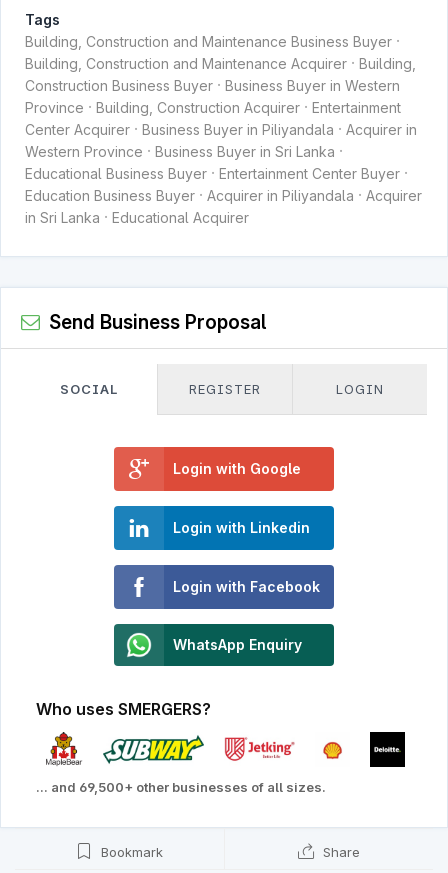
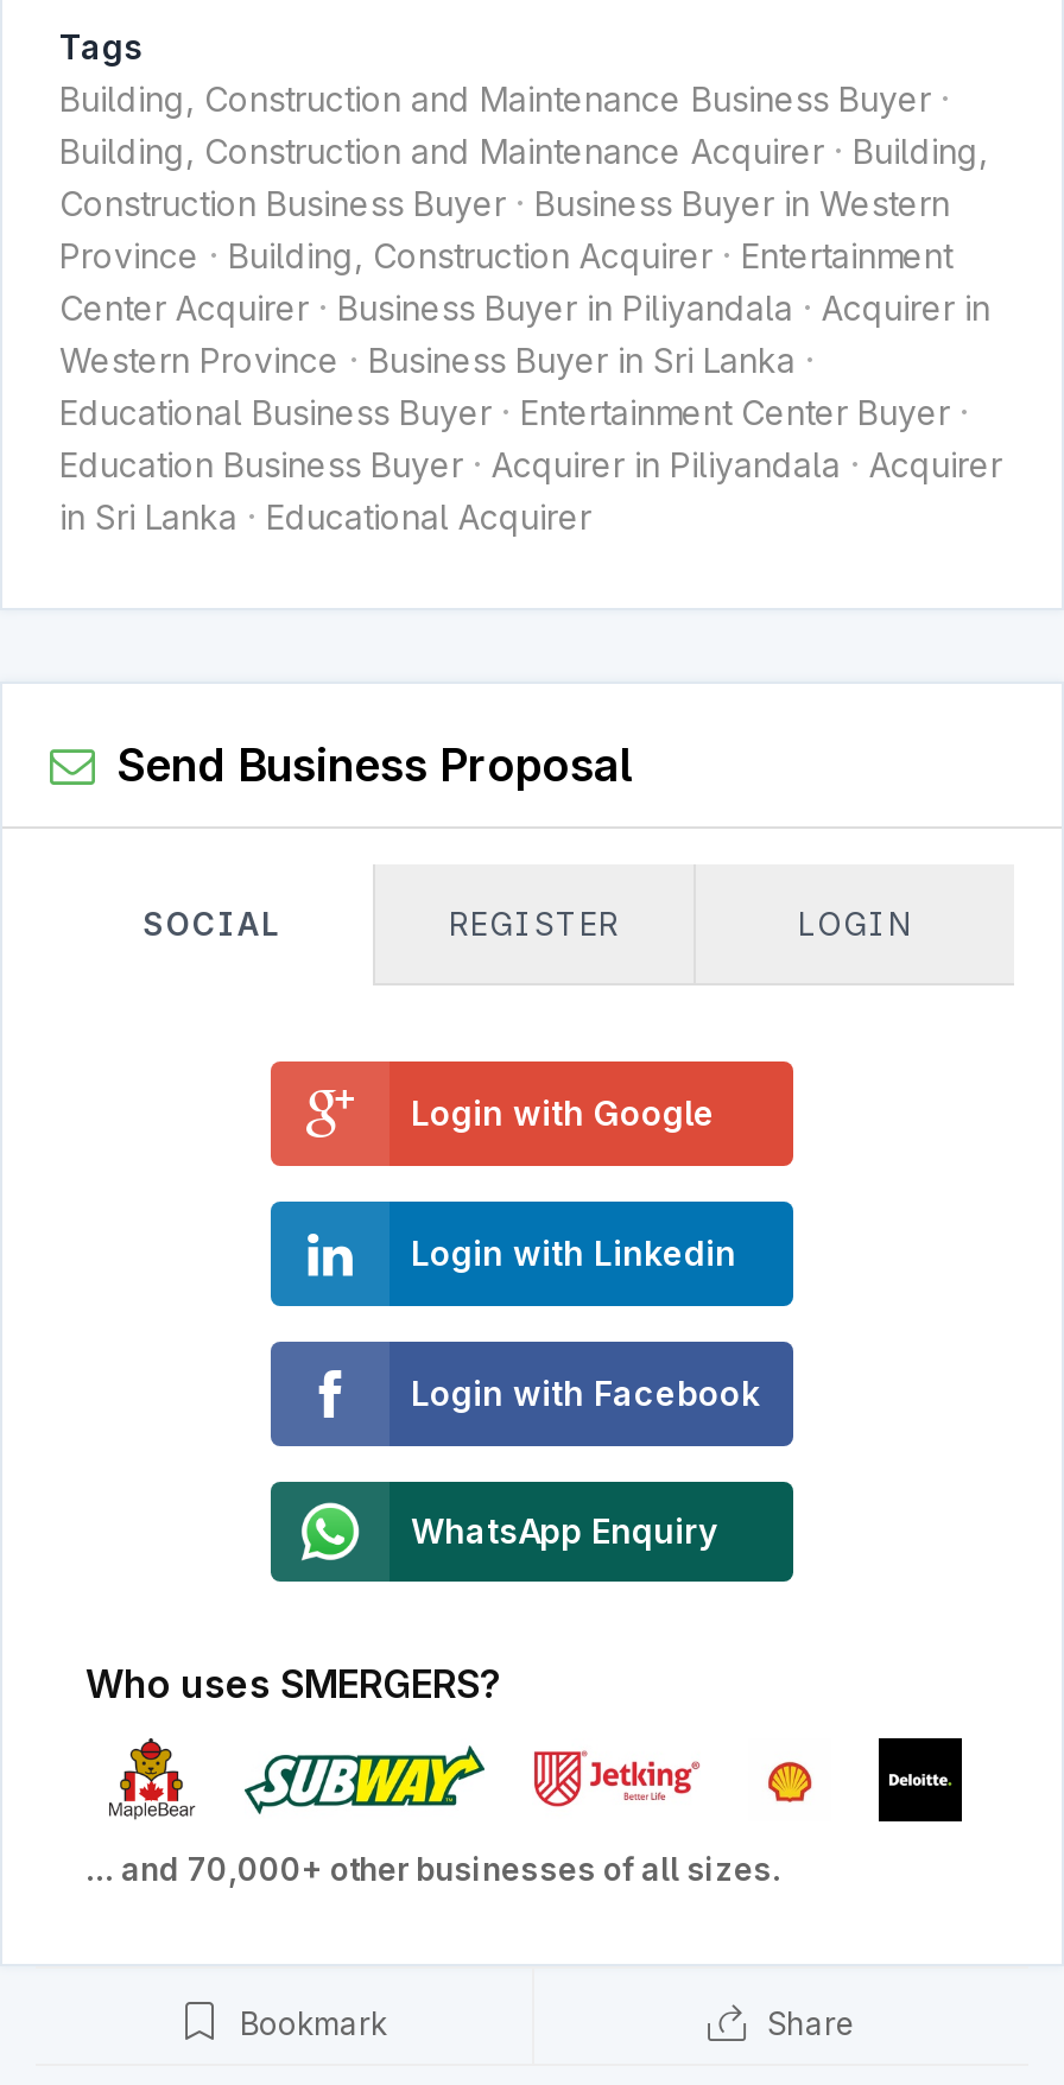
[36,779,326,795] ... and 69,500+ other businesses of all sizes. -> [85,1850,781,1888] ... and 70,000+ other businesses of all sizes.

